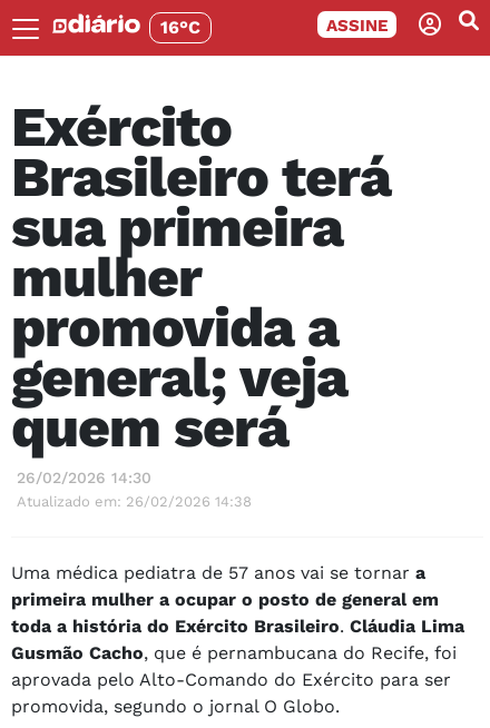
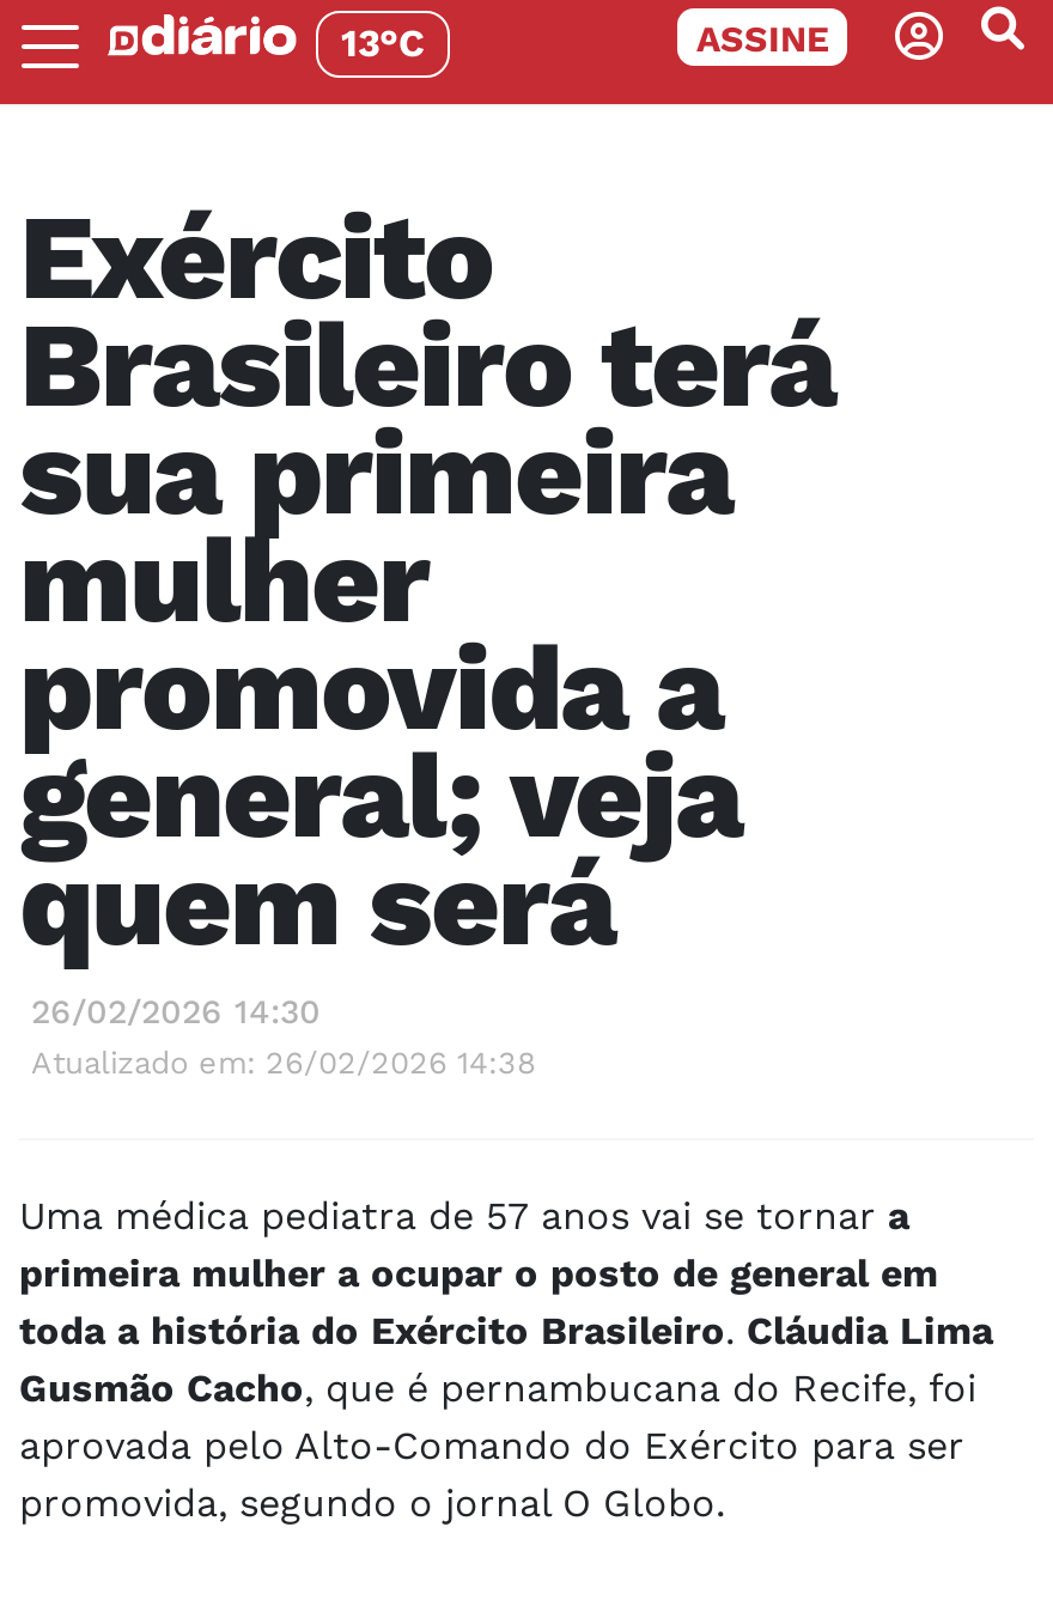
[160,17,200,38] 16°C -> [341,20,425,66] 13°C

